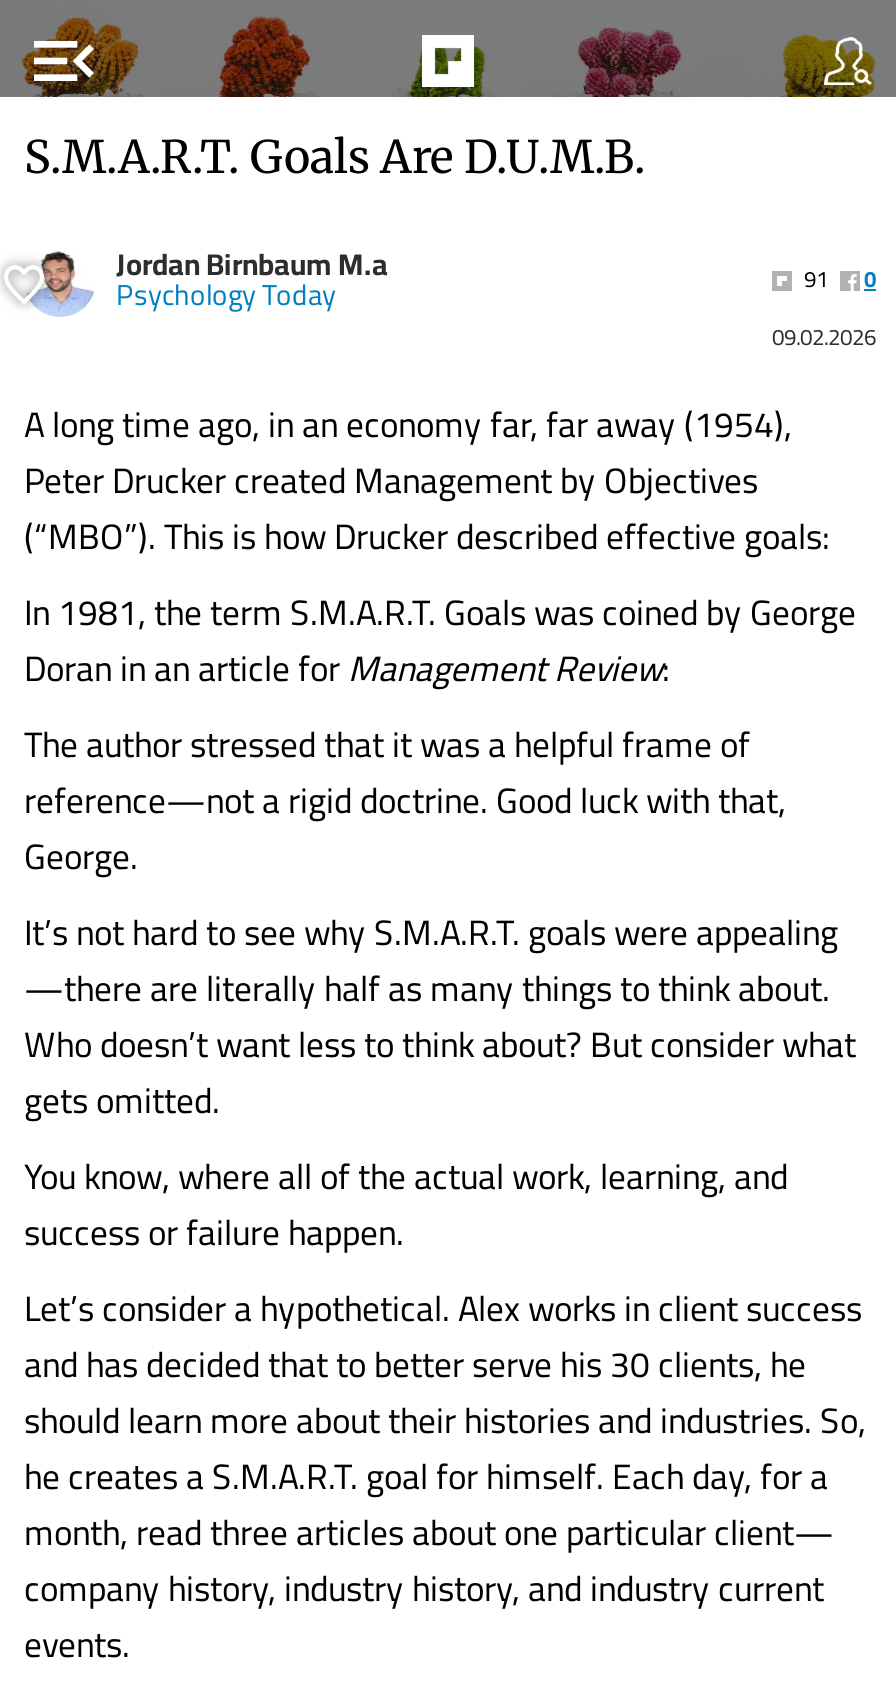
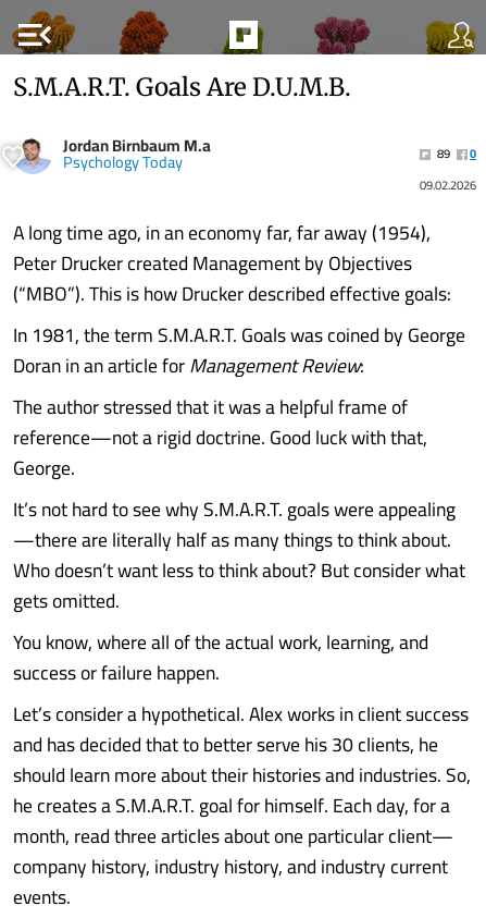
[804,257,876,299] 91 0 -> [437,142,476,164] 89 0

